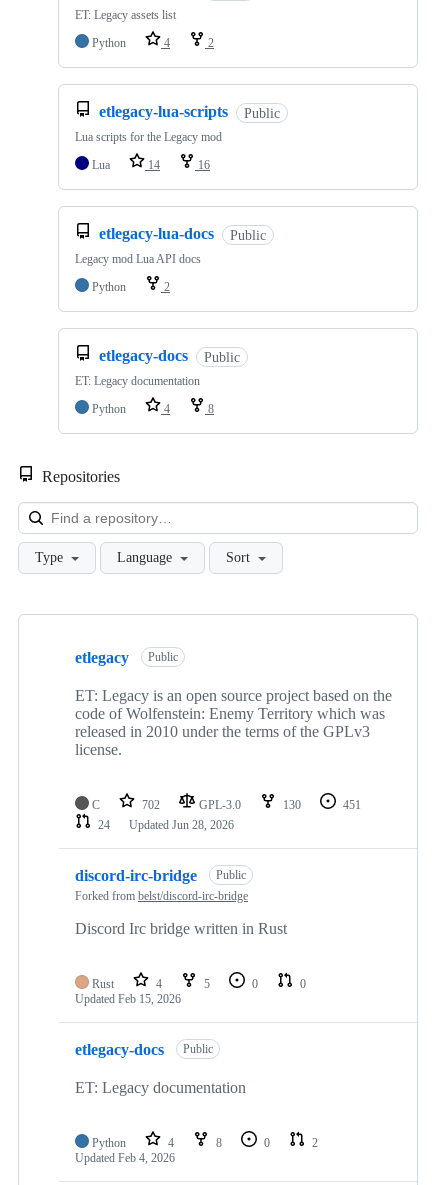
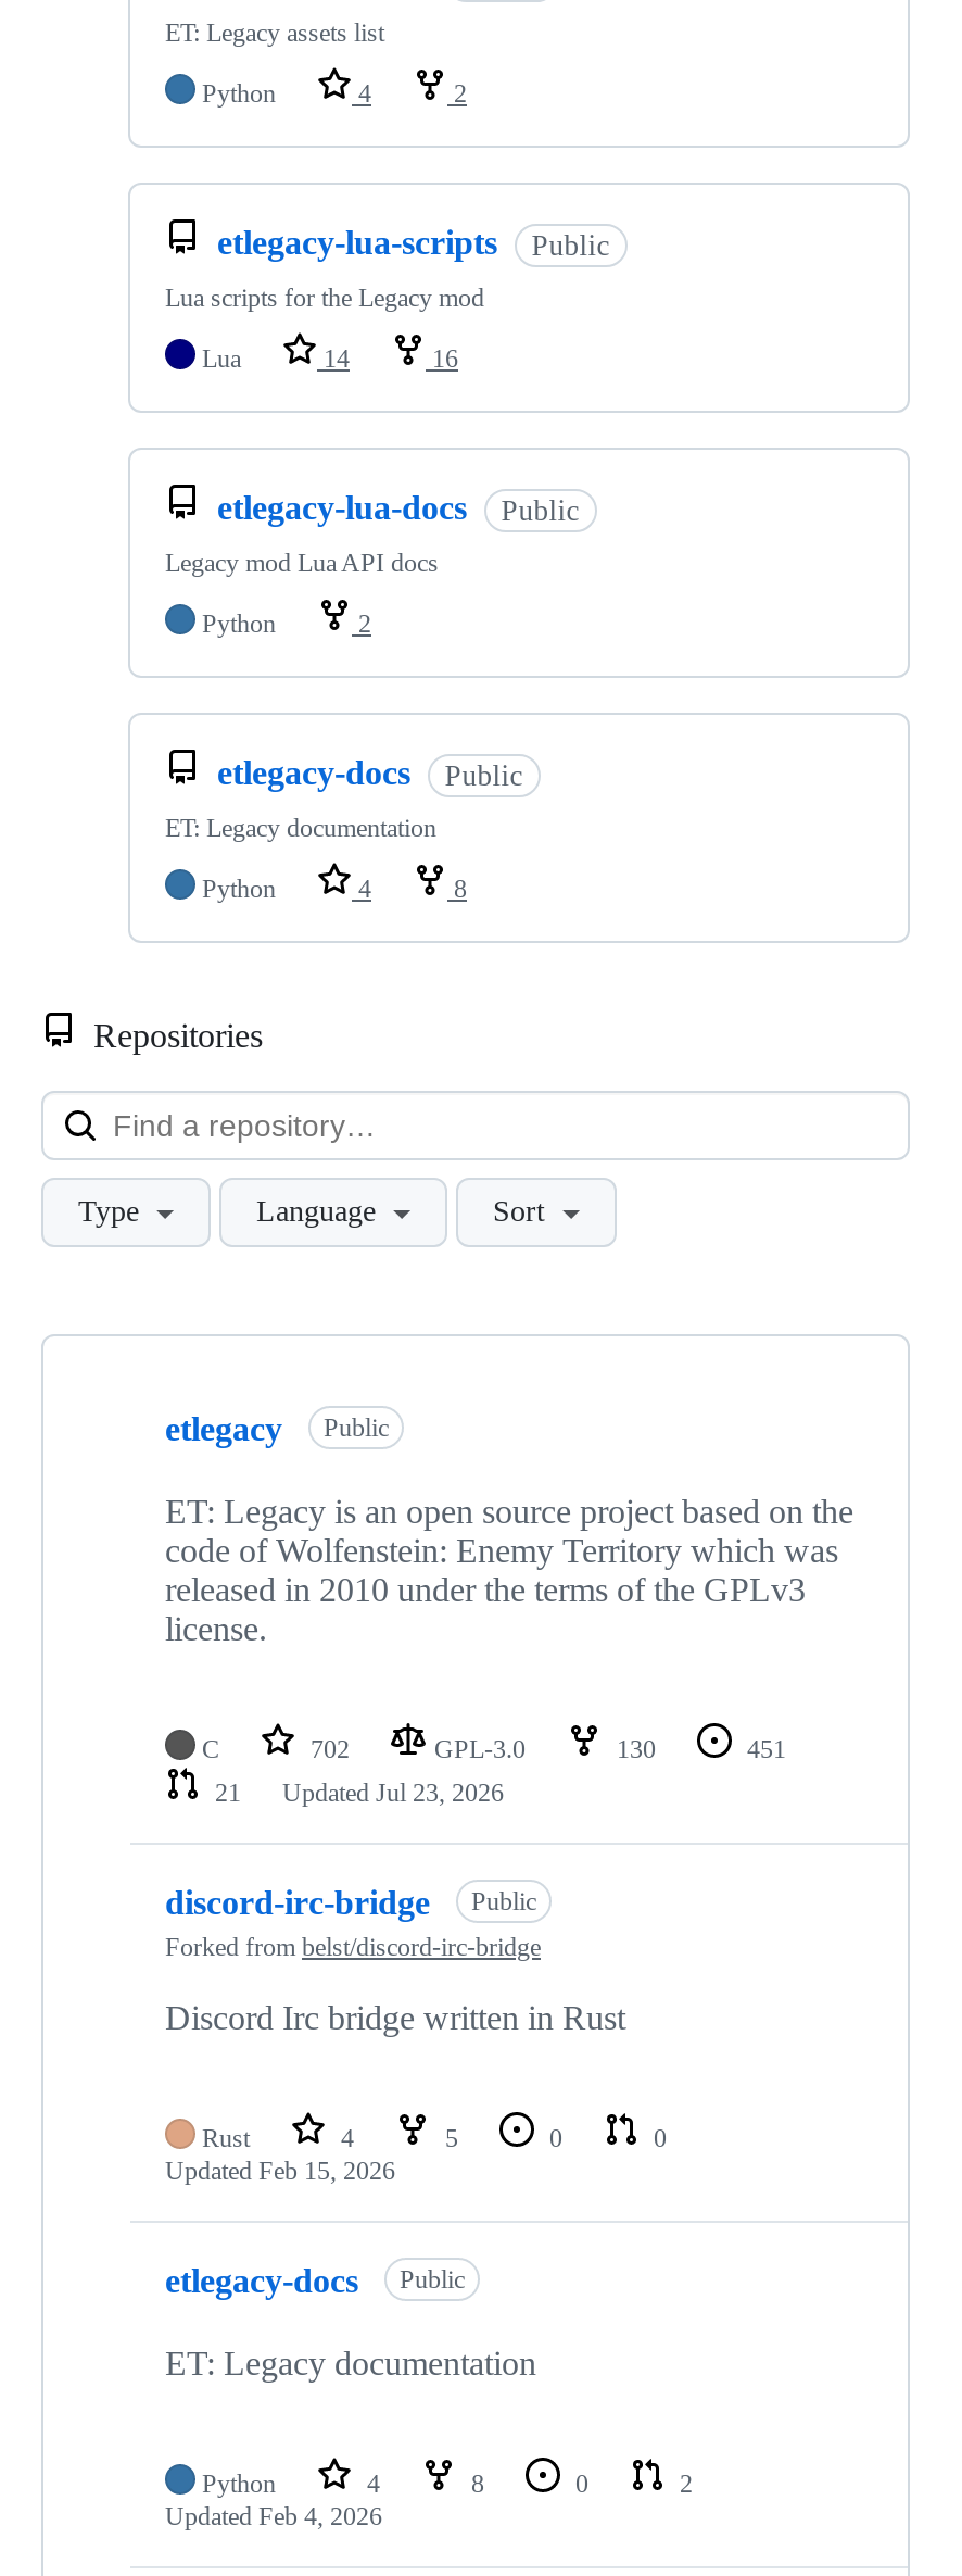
[95,818,110,832] 24 -> [208,1778,241,1809] 21
[129,818,234,832] Updated Jun 28, 2026 -> [282,1778,504,1809] Updated Jul 23, 2026

